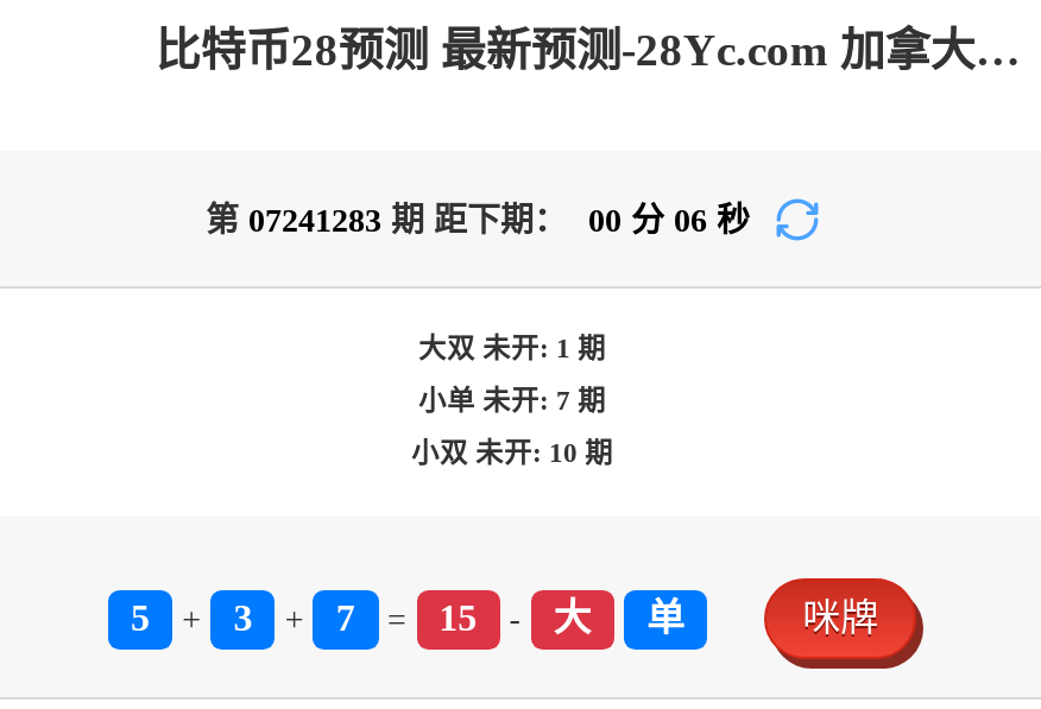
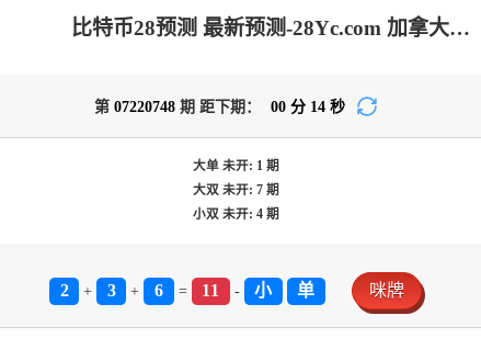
[206,203,750,239] 第07241283期 距下期： 00分 06秒 -> [94,99,345,115] 第07220748期 距下期： 00分 14秒
[418,334,606,365] 大双未开: 1期 -> [192,159,279,173] 大单未开: 1期
[418,386,606,417] 小单未开: 7期 -> [192,183,279,198] 大双未开: 7期
[411,438,613,469] 小双未开: 10期 -> [192,207,279,222] 小双未开: 4期
[131,597,150,638] 5 -> [60,281,68,300] 2
[336,597,355,638] 7 -> [154,281,163,300] 6
[439,597,477,638] 15 -> [202,281,219,300] 11
[553,597,591,638] 大 -> [255,281,272,300] 小

